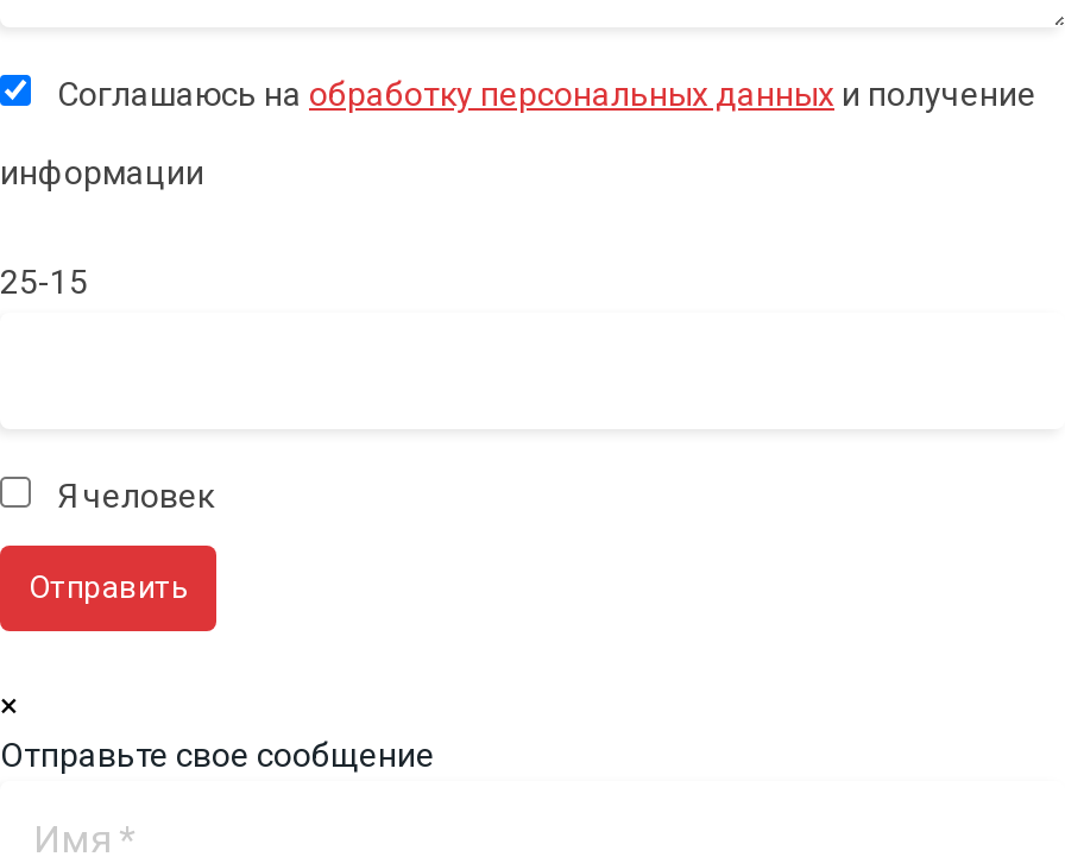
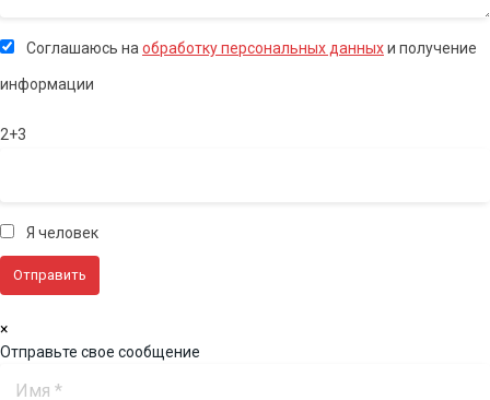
[0,264,88,302] 25-15 -> [0,126,26,144] 2+3

